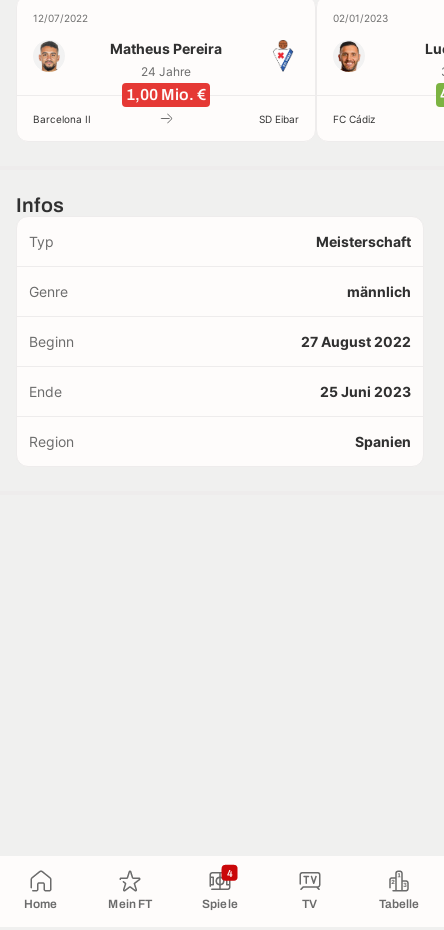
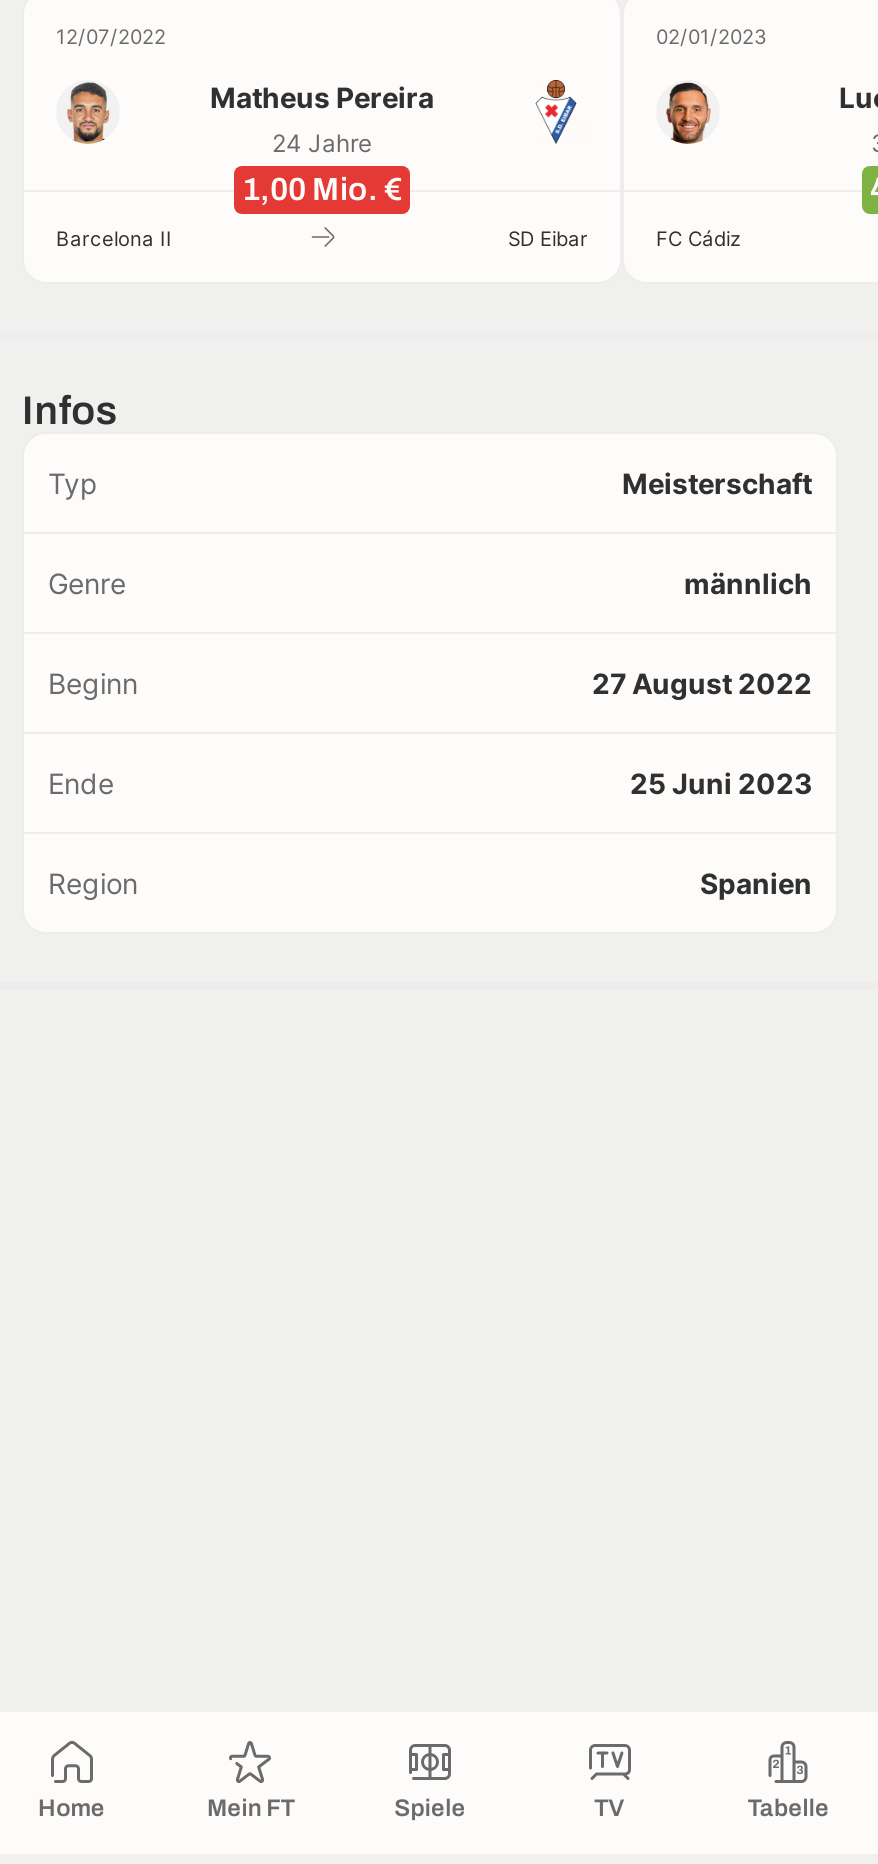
[226,867,233,878] 4 -> none

